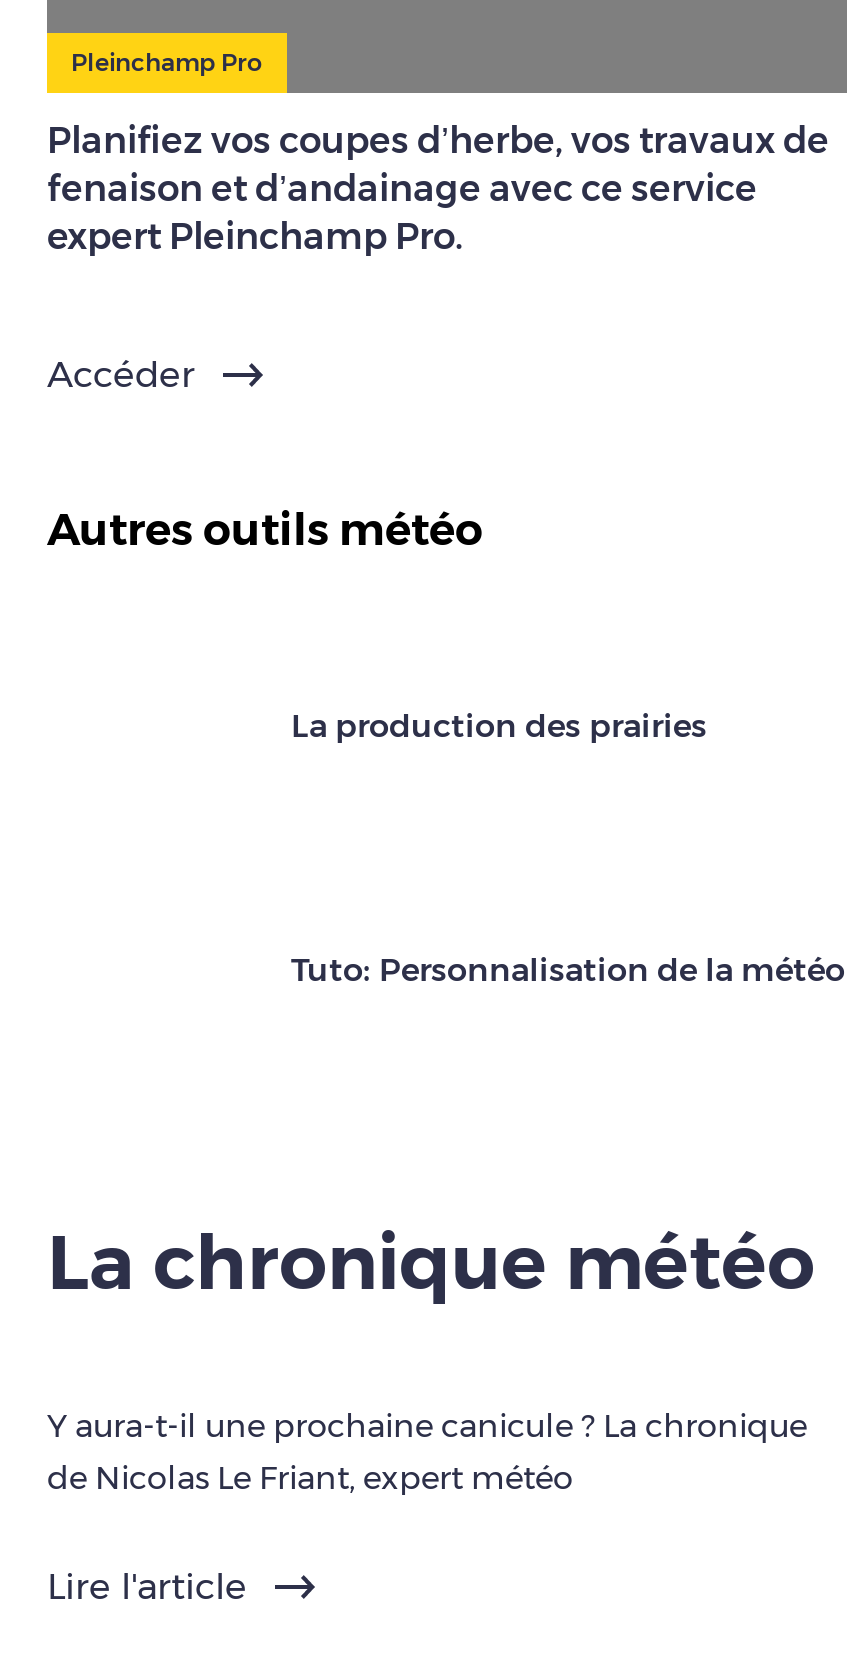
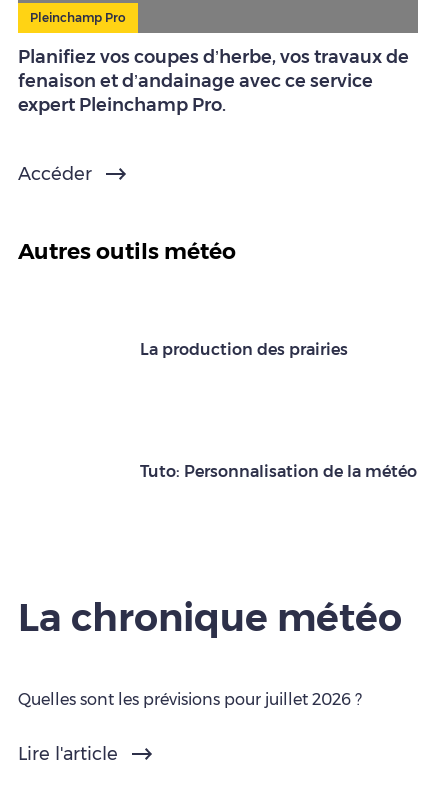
[47,1407,807,1497] Y aura-t-il une prochaine canicule ? La chronique | de Nicolas Le Friant, expert météo -> [18,690,362,709] Quelles sont les prévisions pour juillet 2026 ?

